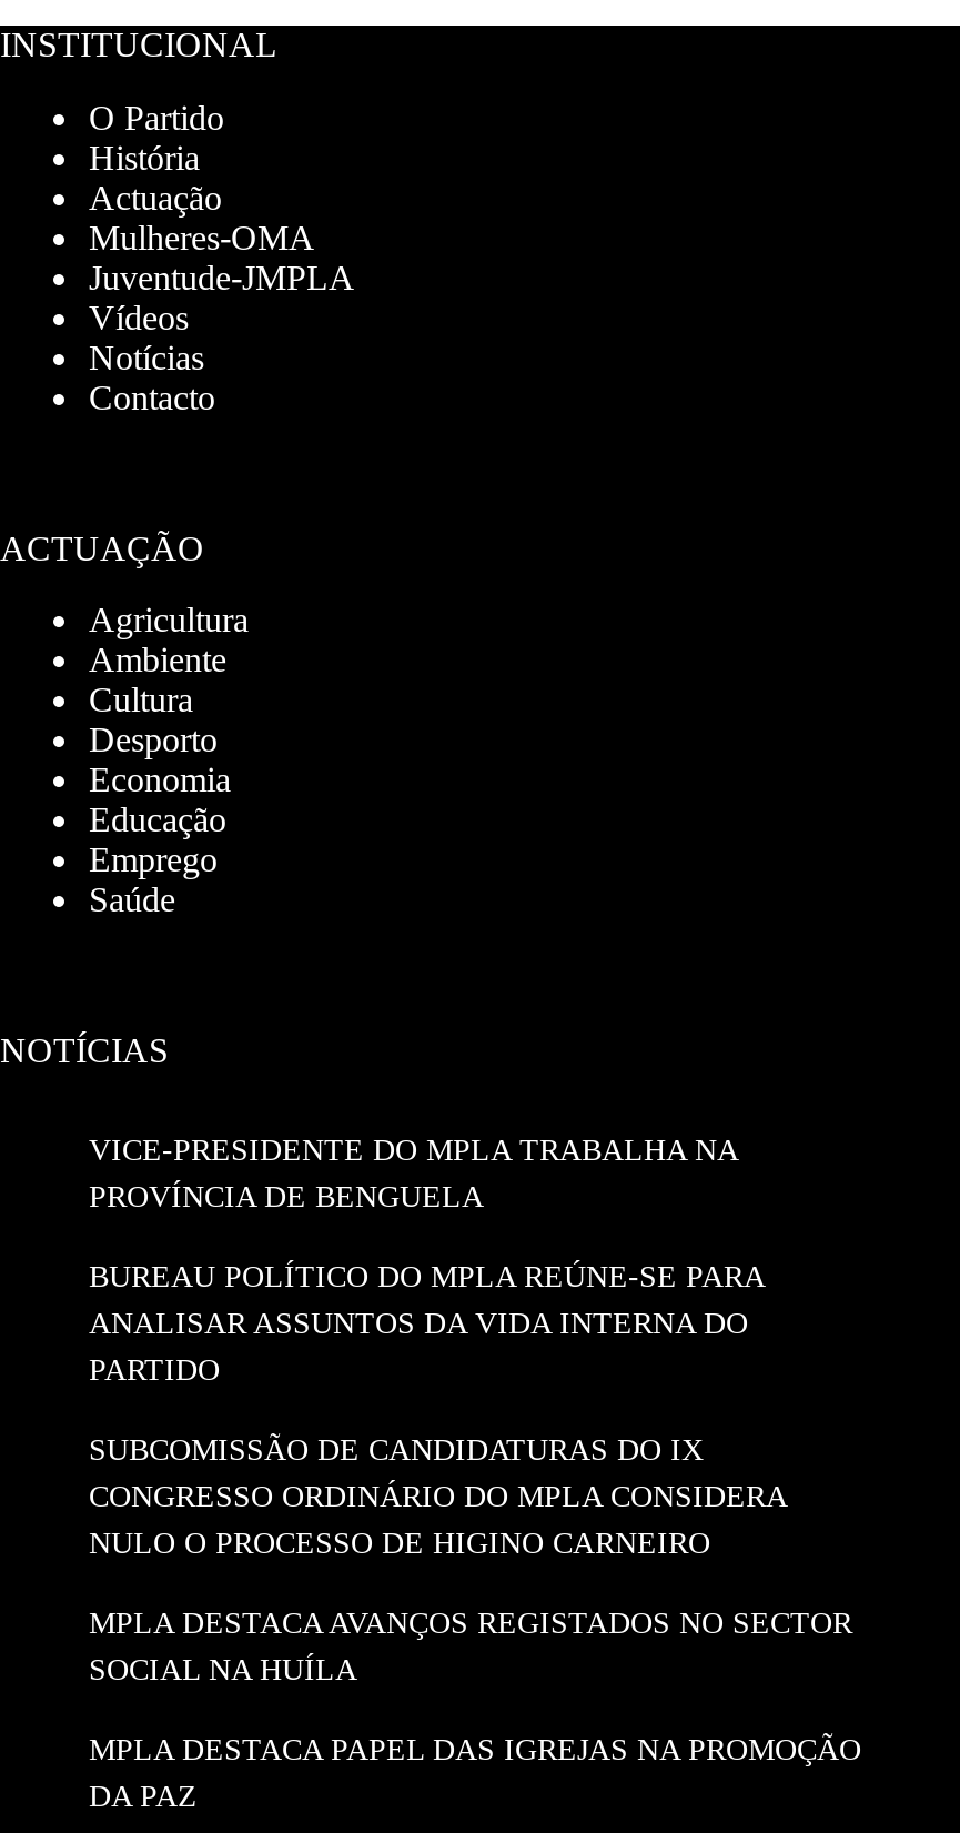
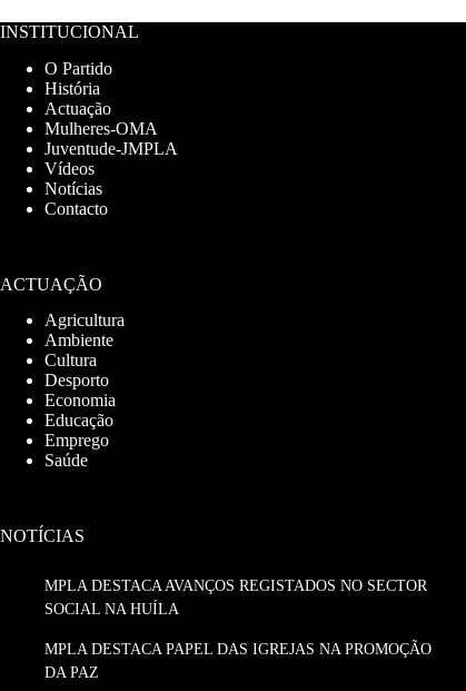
[89,1134,786,1560] VICE-PRESIDENTE DO MPLA TRABALHA NA | PROVÍNCIA DE BENGUELA | BUREAU POLÍTICO DO MPLA REÚNE-SE PARA | ANALISAR ASSUNTOS DA VIDA INTERNA DO | PARTIDO | SUBCOMISSÃO DE CANDIDATURAS DO IX | CONGRESSO ORDINÁRIO DO MPLA CONSIDERA | NULO O PROCESSO DE HIGINO CARNEIRO -> none

